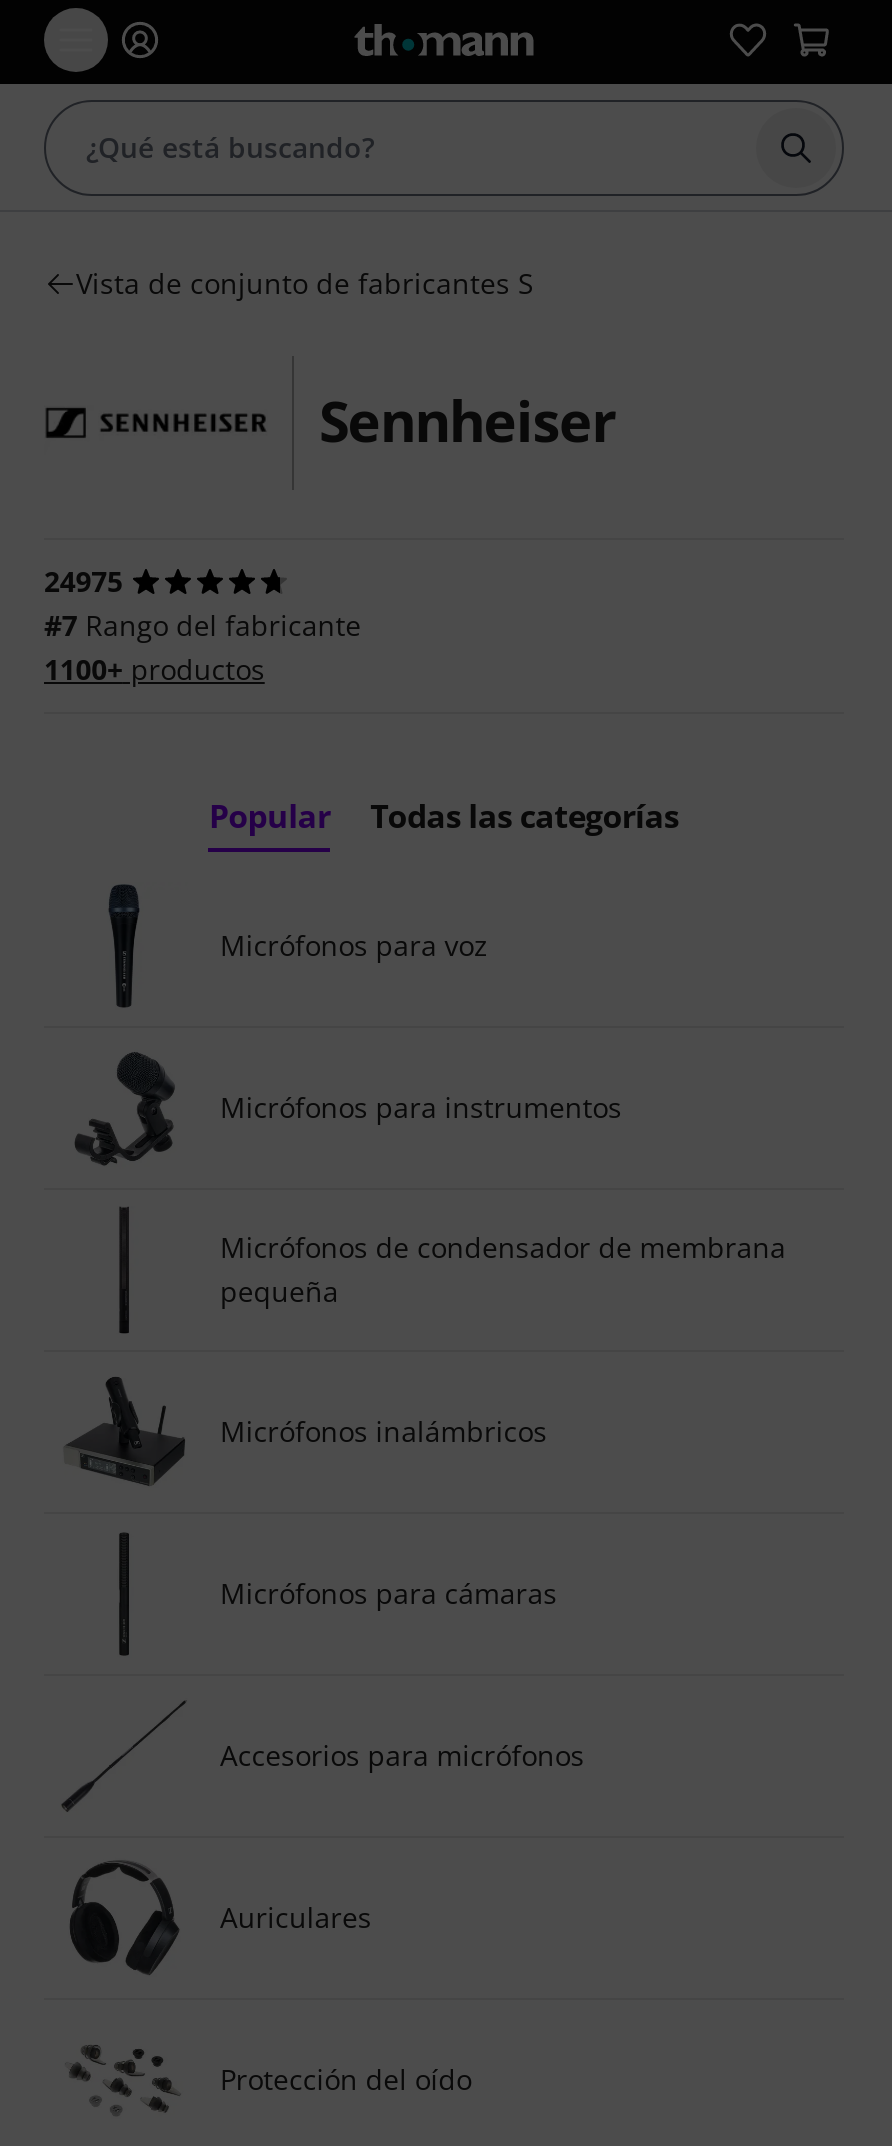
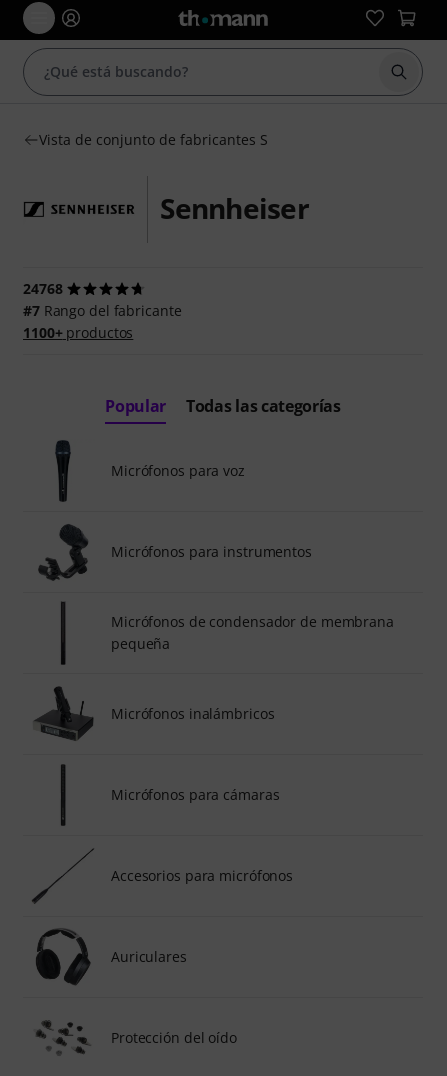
[44,561,123,599] 24975 -> [23,279,62,298] 24768

